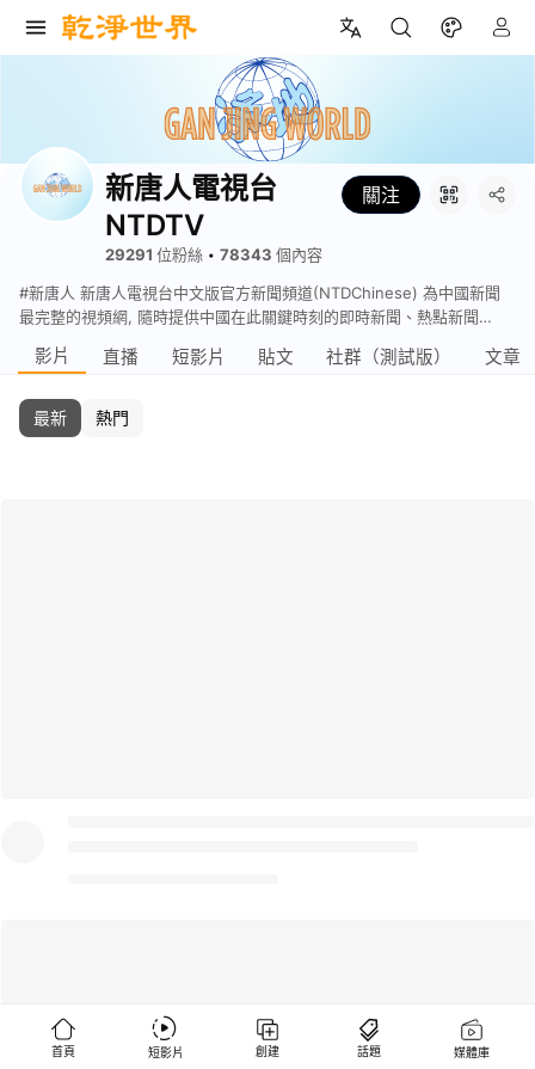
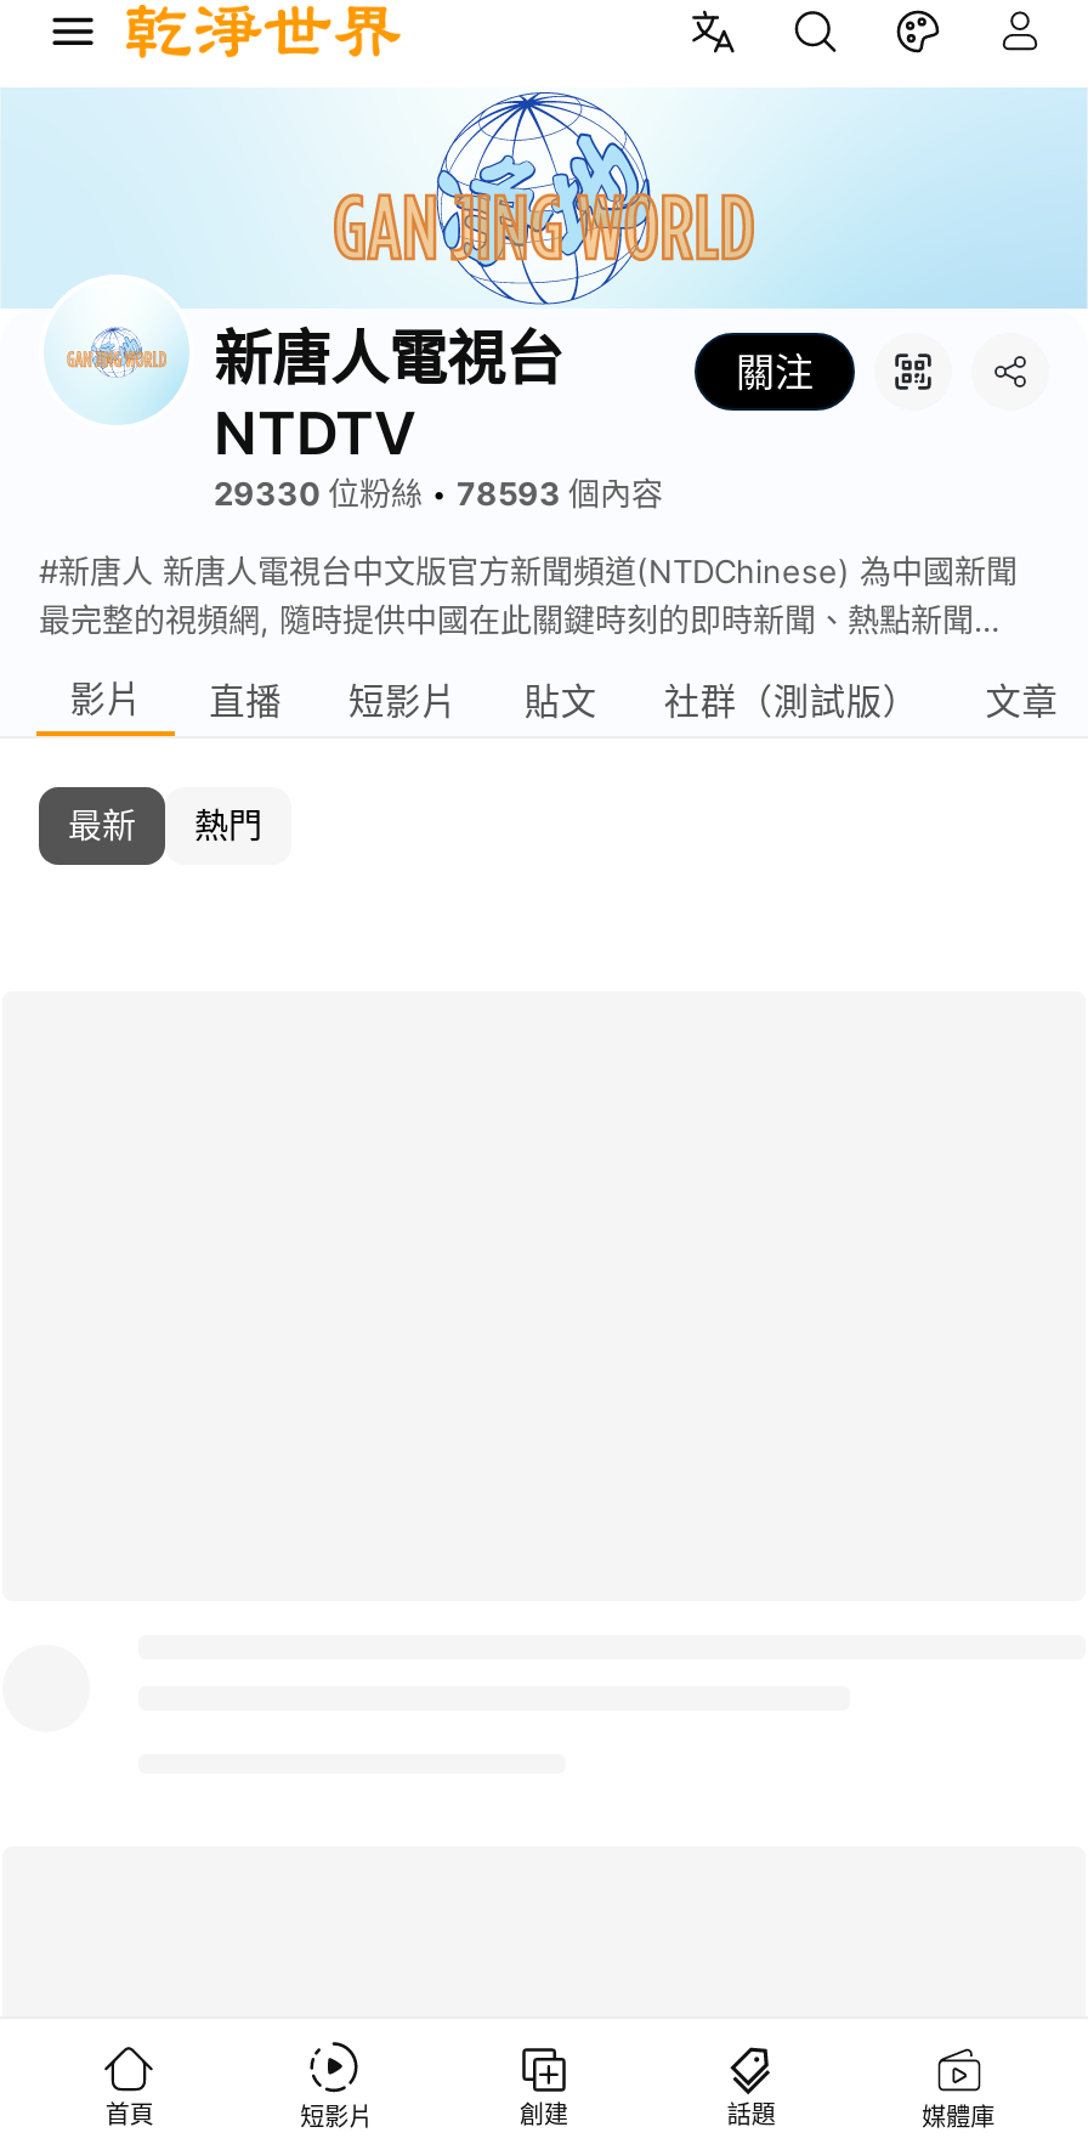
[105,245,322,264] 29291 位粉絲 • 78343 個內容 -> [214,474,663,513] 29330 位粉絲 • 78593 個內容

